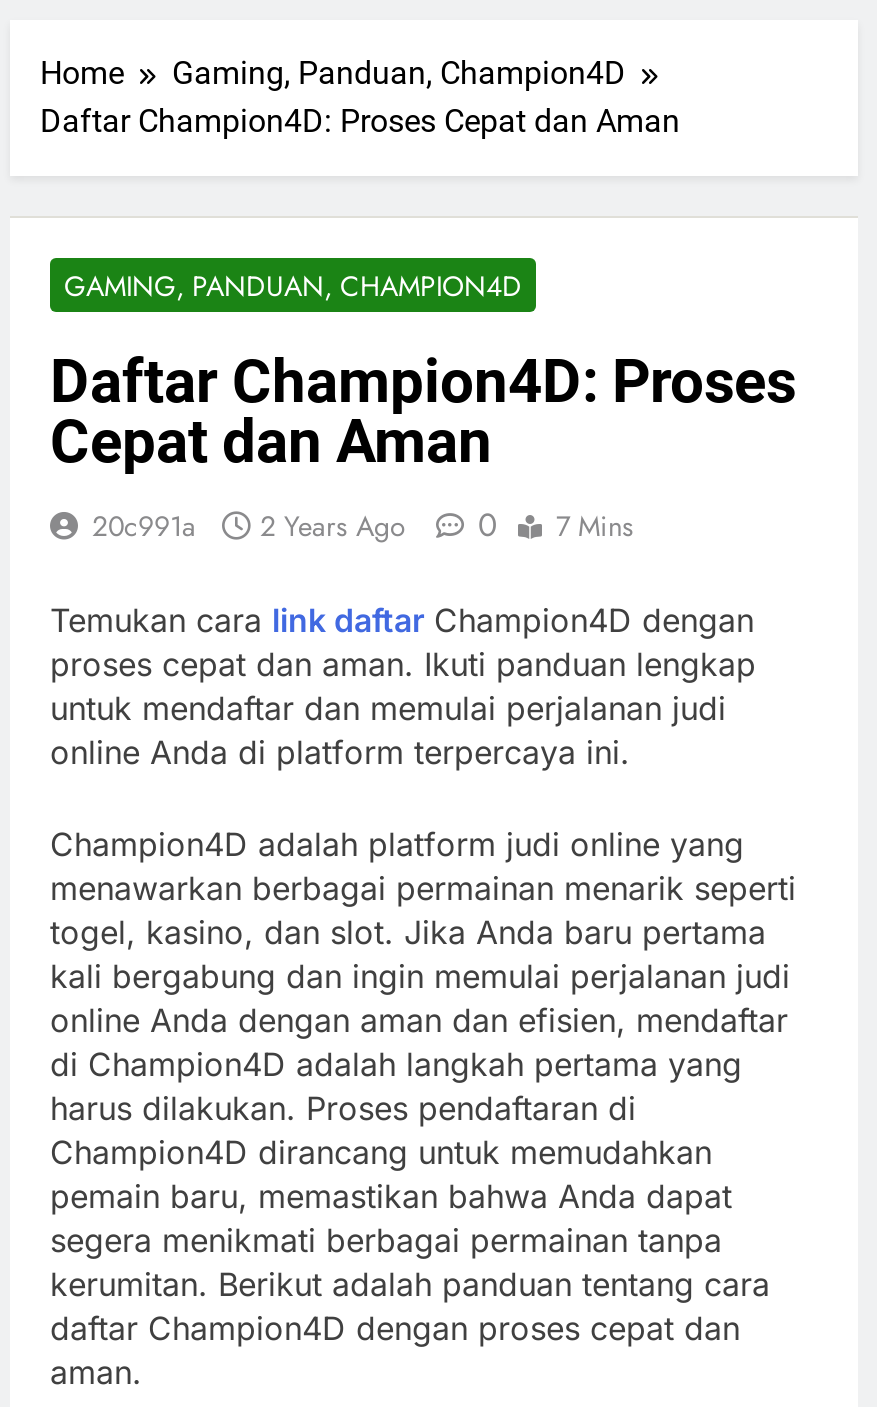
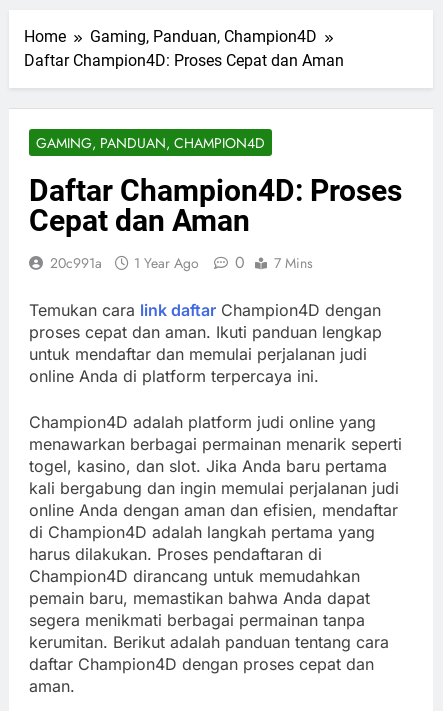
[92,502,634,548] 20c991a 2 Years Ago 0 7 Mins -> [50,251,313,274] 20c991a 1 Year Ago 0 7 Mins

